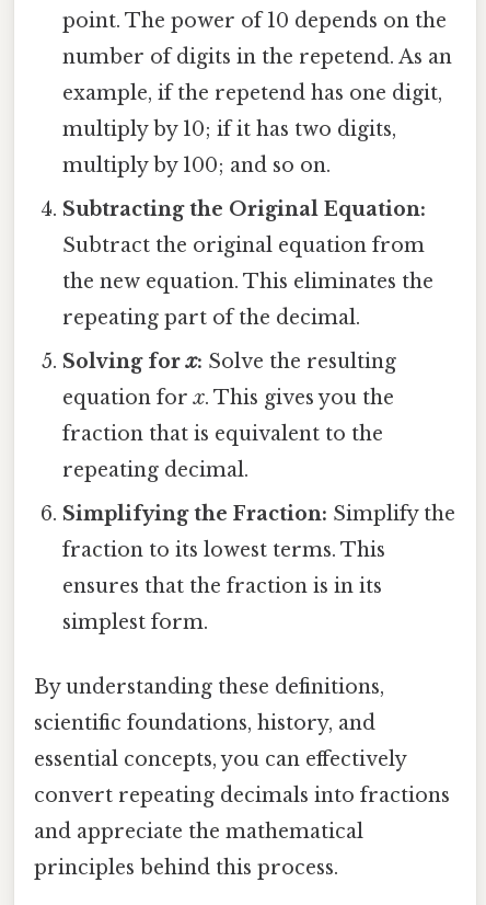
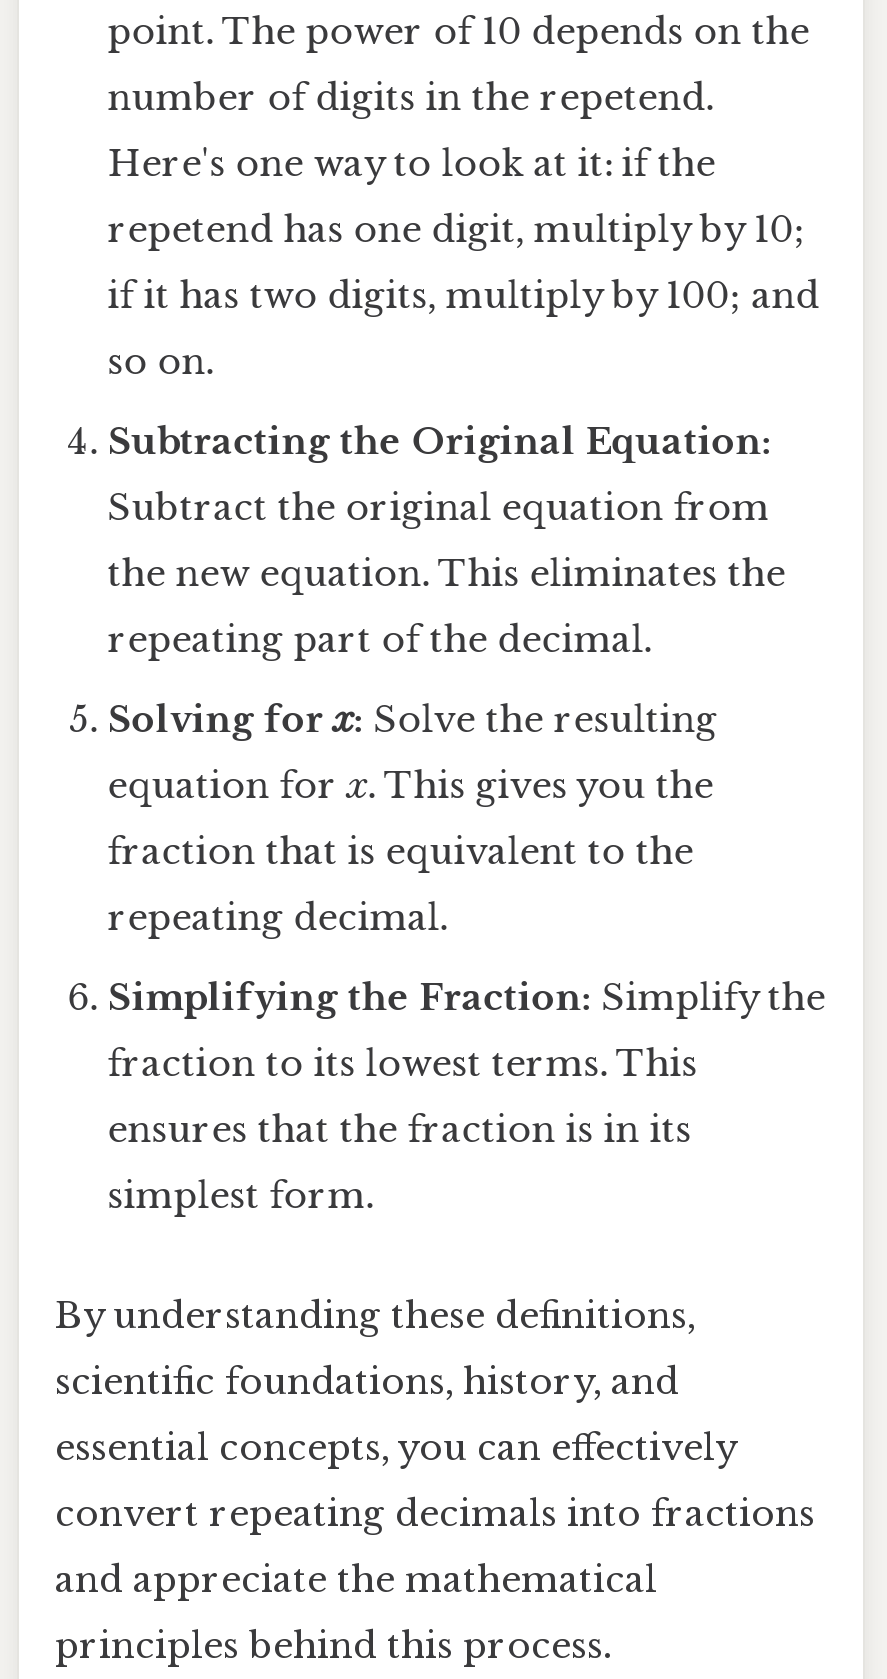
[63,45,452,177] number of digits in the repetend. As an | example, if the repetend has one digit, | multiply by 10; if it has two digits, | multiply by 100; and so on. -> [107,77,819,385] number of digits in the repetend. | Here's one way to look at it: if the | repetend has one digit, multiply by 10; | if it has two digits, multiply by 100; and | so on.

